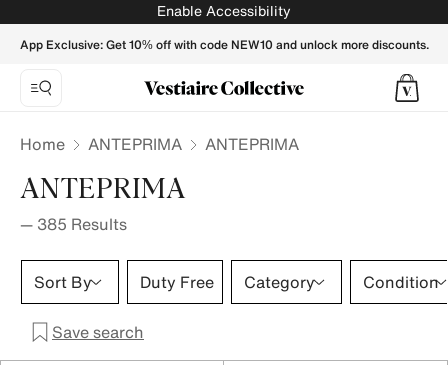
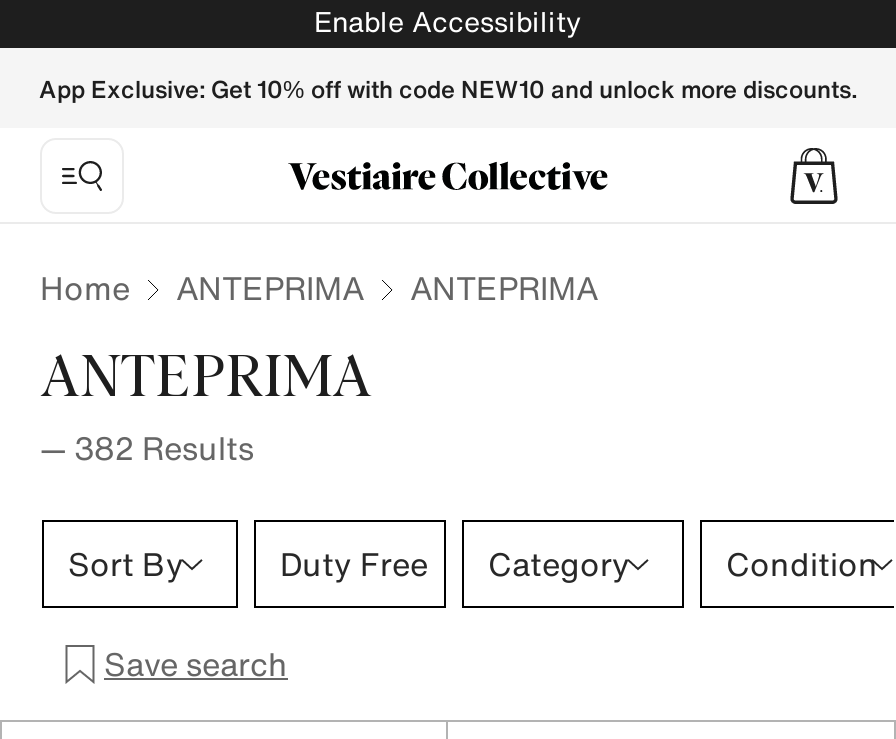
[20,212,127,236] — 385 Results -> [40,424,254,472] — 382 Results

